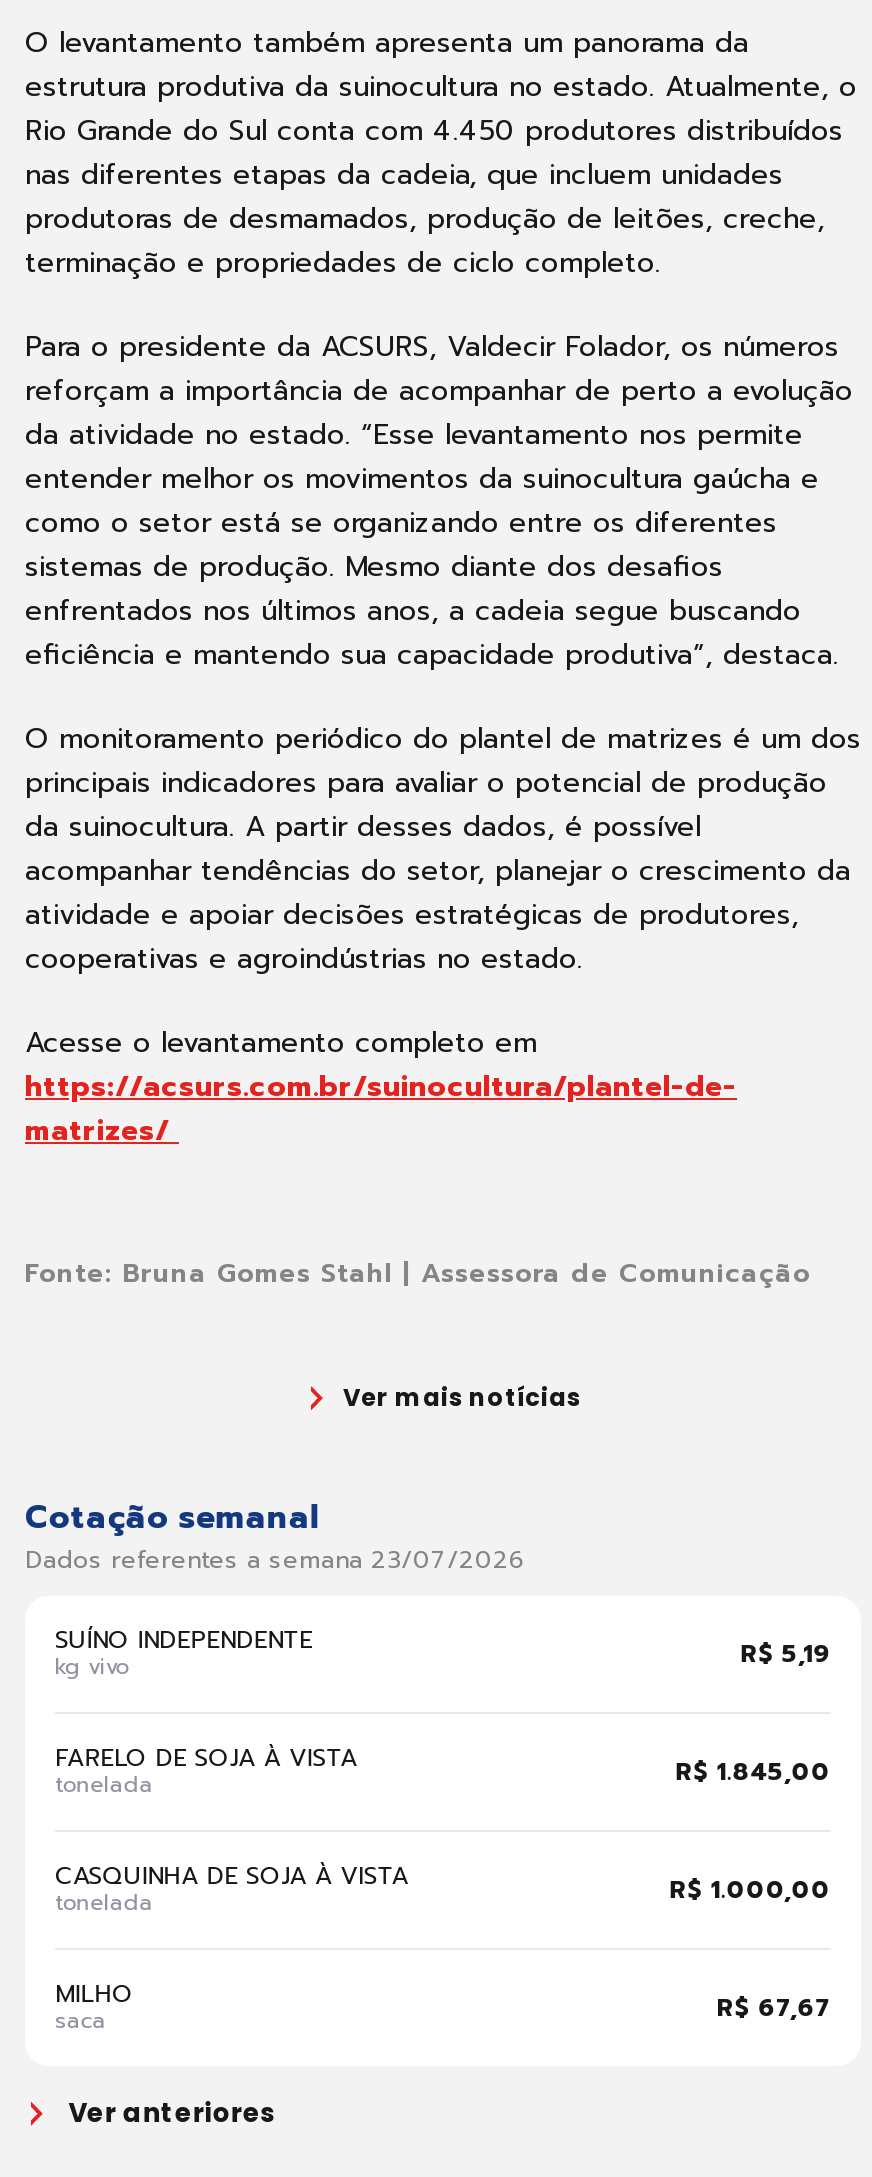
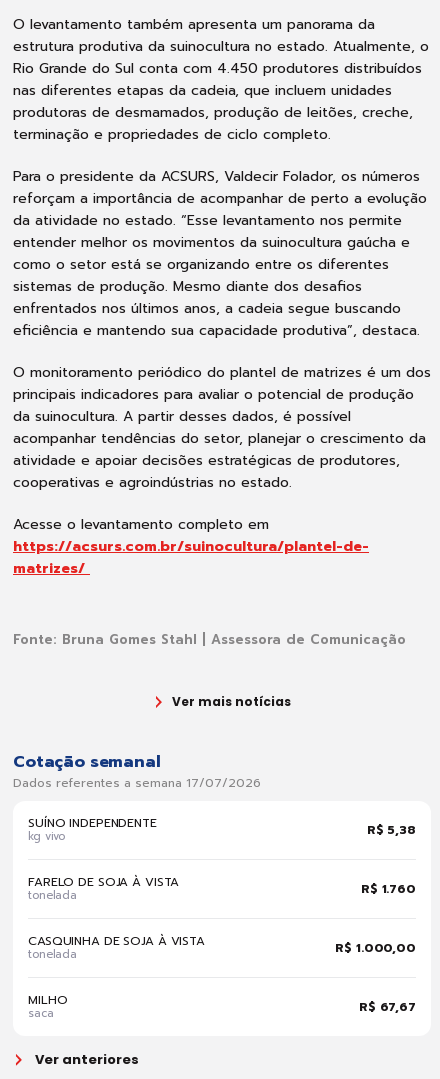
[25,1542,525,1578] Dados referentes a semana 23/07/2026 -> [13,774,261,792] Dados referentes a semana 17/07/2026
[741,1636,831,1672] R$ 5,19 -> [367,821,416,839] R$ 5,38
[676,1754,831,1790] R$ 1.845,00 -> [361,880,416,898] R$ 1.760

